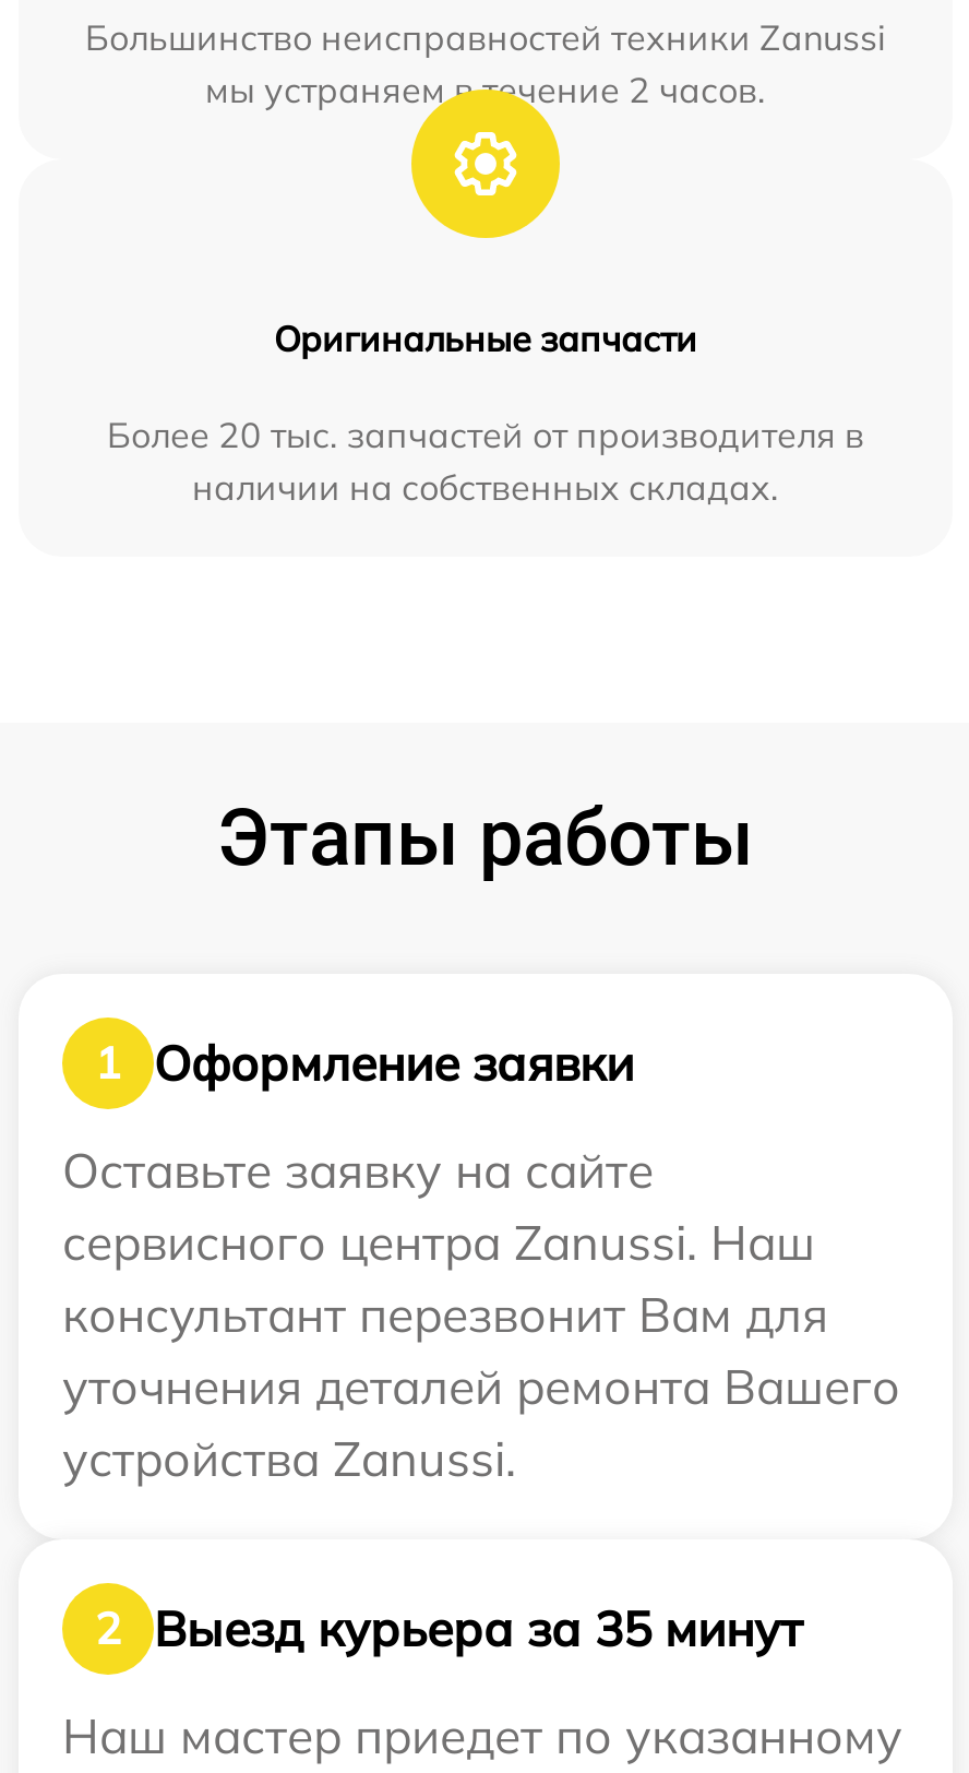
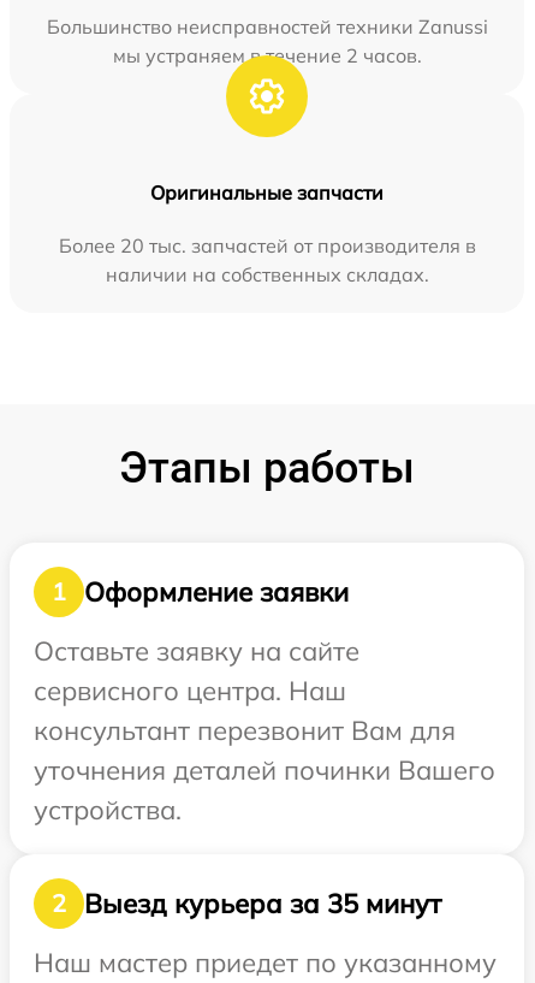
[62,1212,815,1273] сервисного центра Zanussi. Наш -> [34,674,346,707] сервисного центра. Наш
[62,1356,900,1489] уточнения деталей ремонта Вашего | устройства Zanussi. -> [34,753,495,827] уточнения деталей починки Вашего | устройства.

